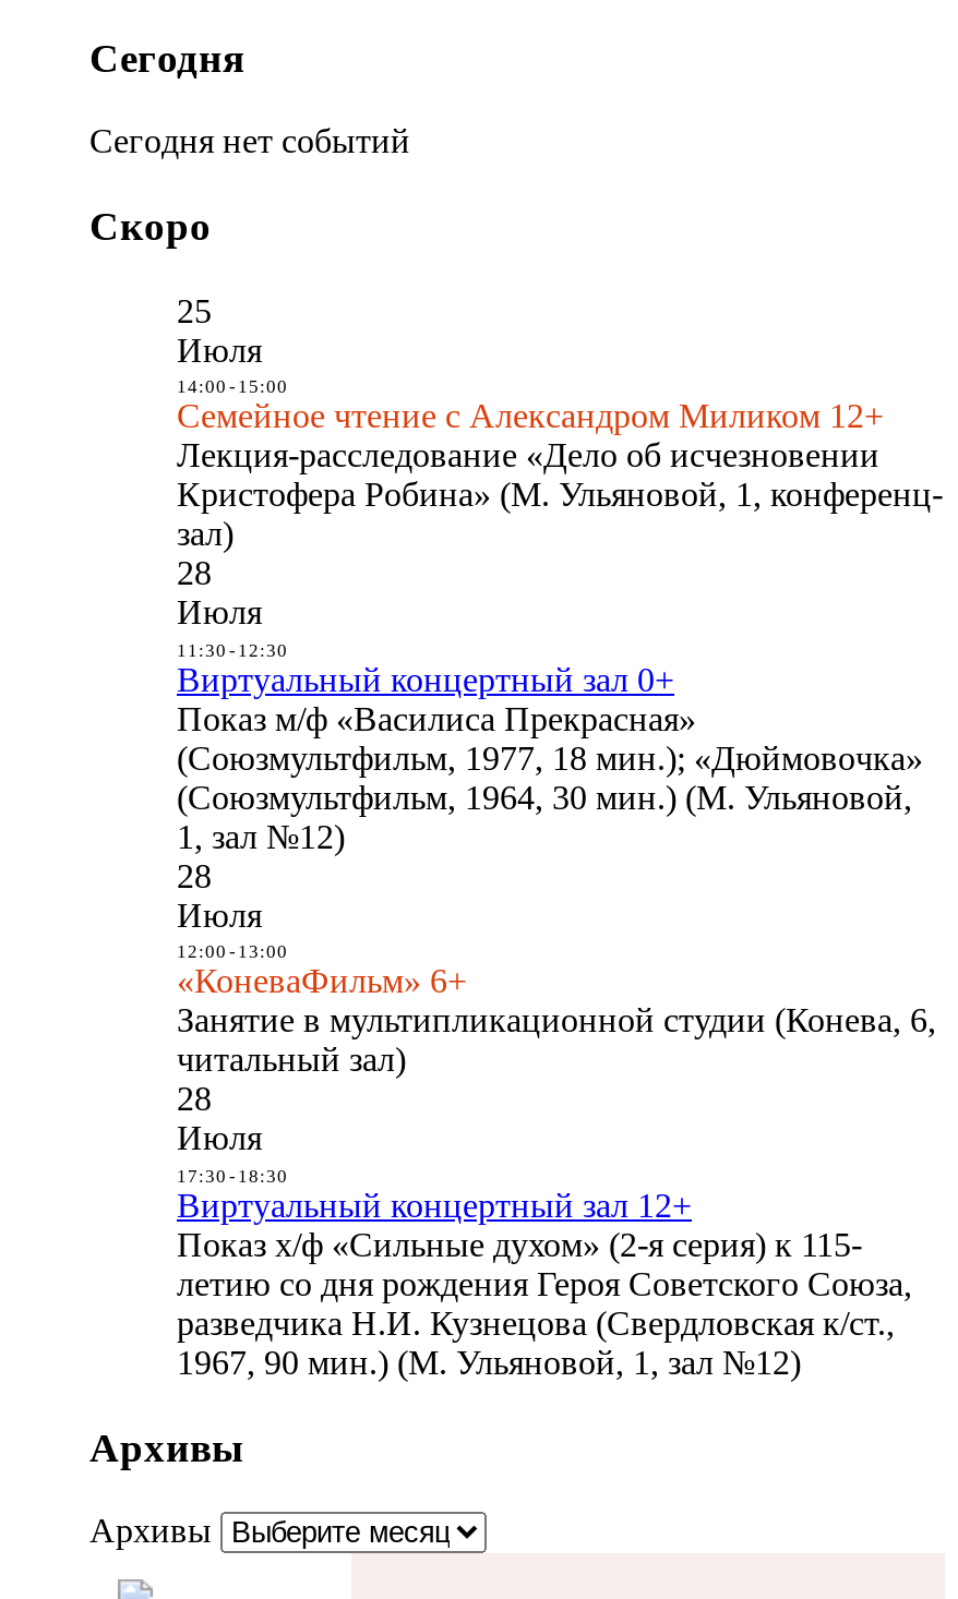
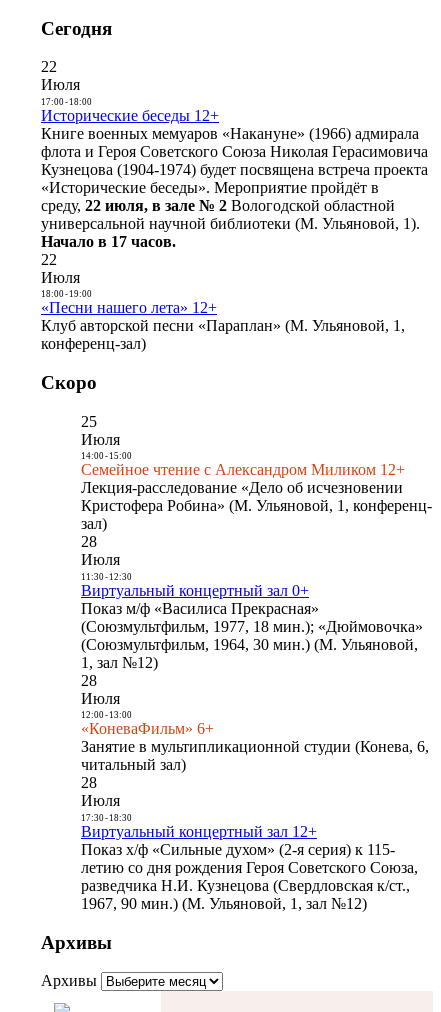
[89,123,410,160] Сегодня нет событий -> [41,58,428,352] 22 | Июля | 17:00 - 18:00 | Исторические беседы 12+ | Книге военных мемуаров «Накануне» (1966) адмирала | флота и Героя Советского Союза Николая Герасимовича | Кузнецова (1904-1974) будет посвящена встреча проекта | «Исторические беседы». Мероприятие пройдёт в | среду, 22 июля, в зале № 2 Вологодской областной | универсальной научной библиотеки (М. Ульяновой, 1). | Начало в 17 часов. | 22 | Июля | 18:00 - 19:00 | «Песни нашего лета» 12+ | Клуб авторской песни «Параплан» (М. Ульяновой, 1, | конференц-зал)

